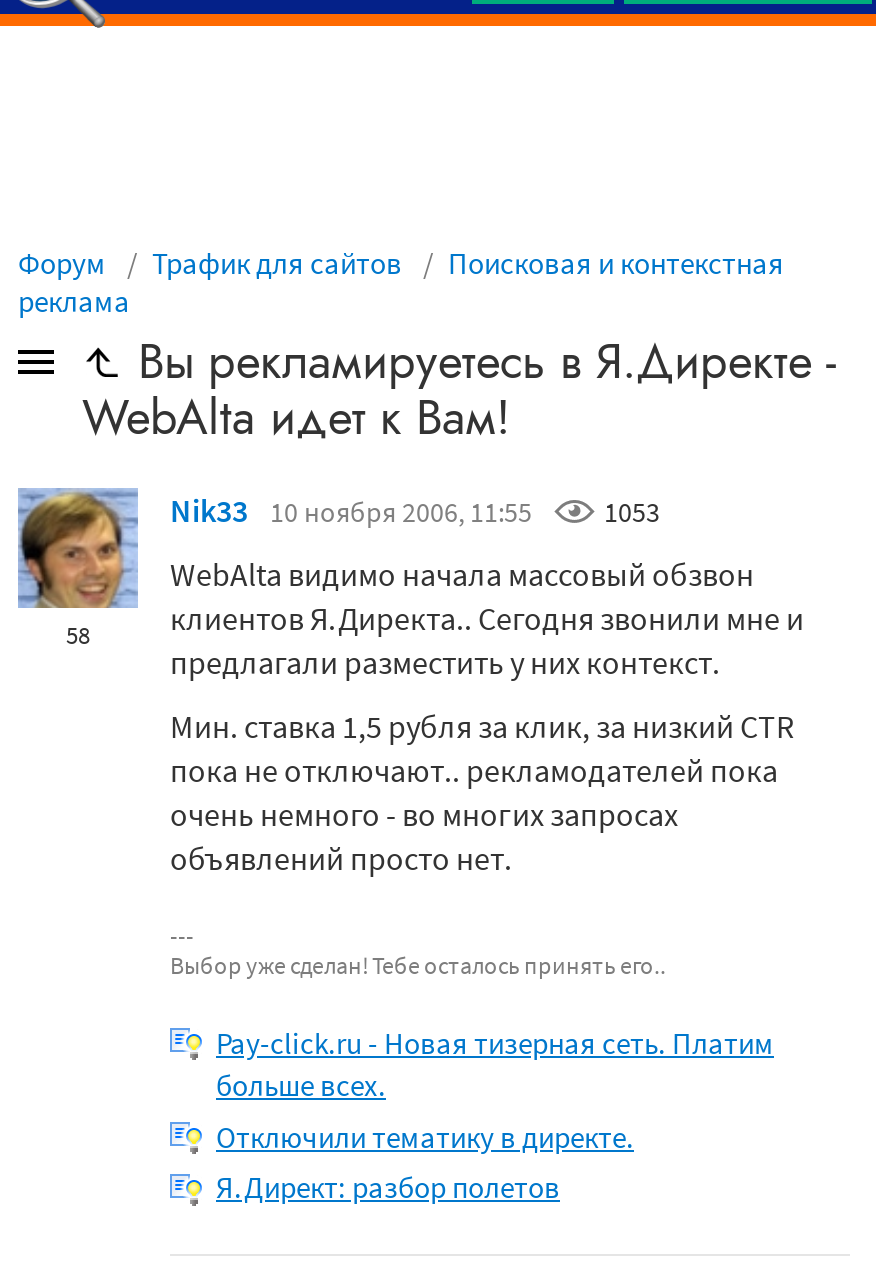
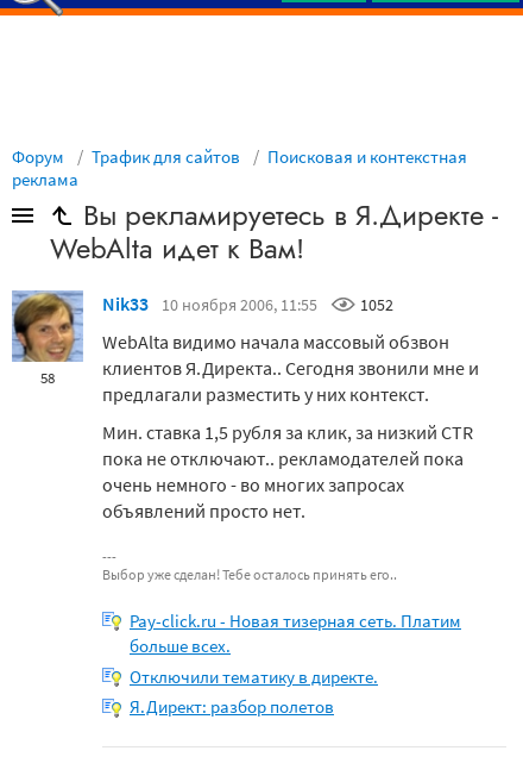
[170,490,660,530] Nik33 10 ноября 2006, 11:55 1053 -> [102,292,393,315] Nik33 10 ноября 2006, 11:55 1052

